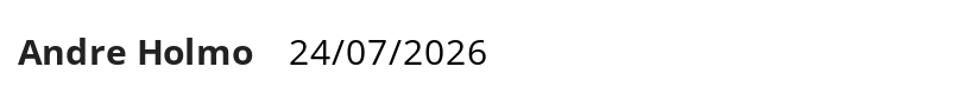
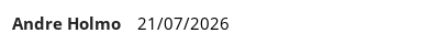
[18,27,488,74] Andre Holmo 24/07/2026 -> [12,12,230,34] Andre Holmo 21/07/2026

